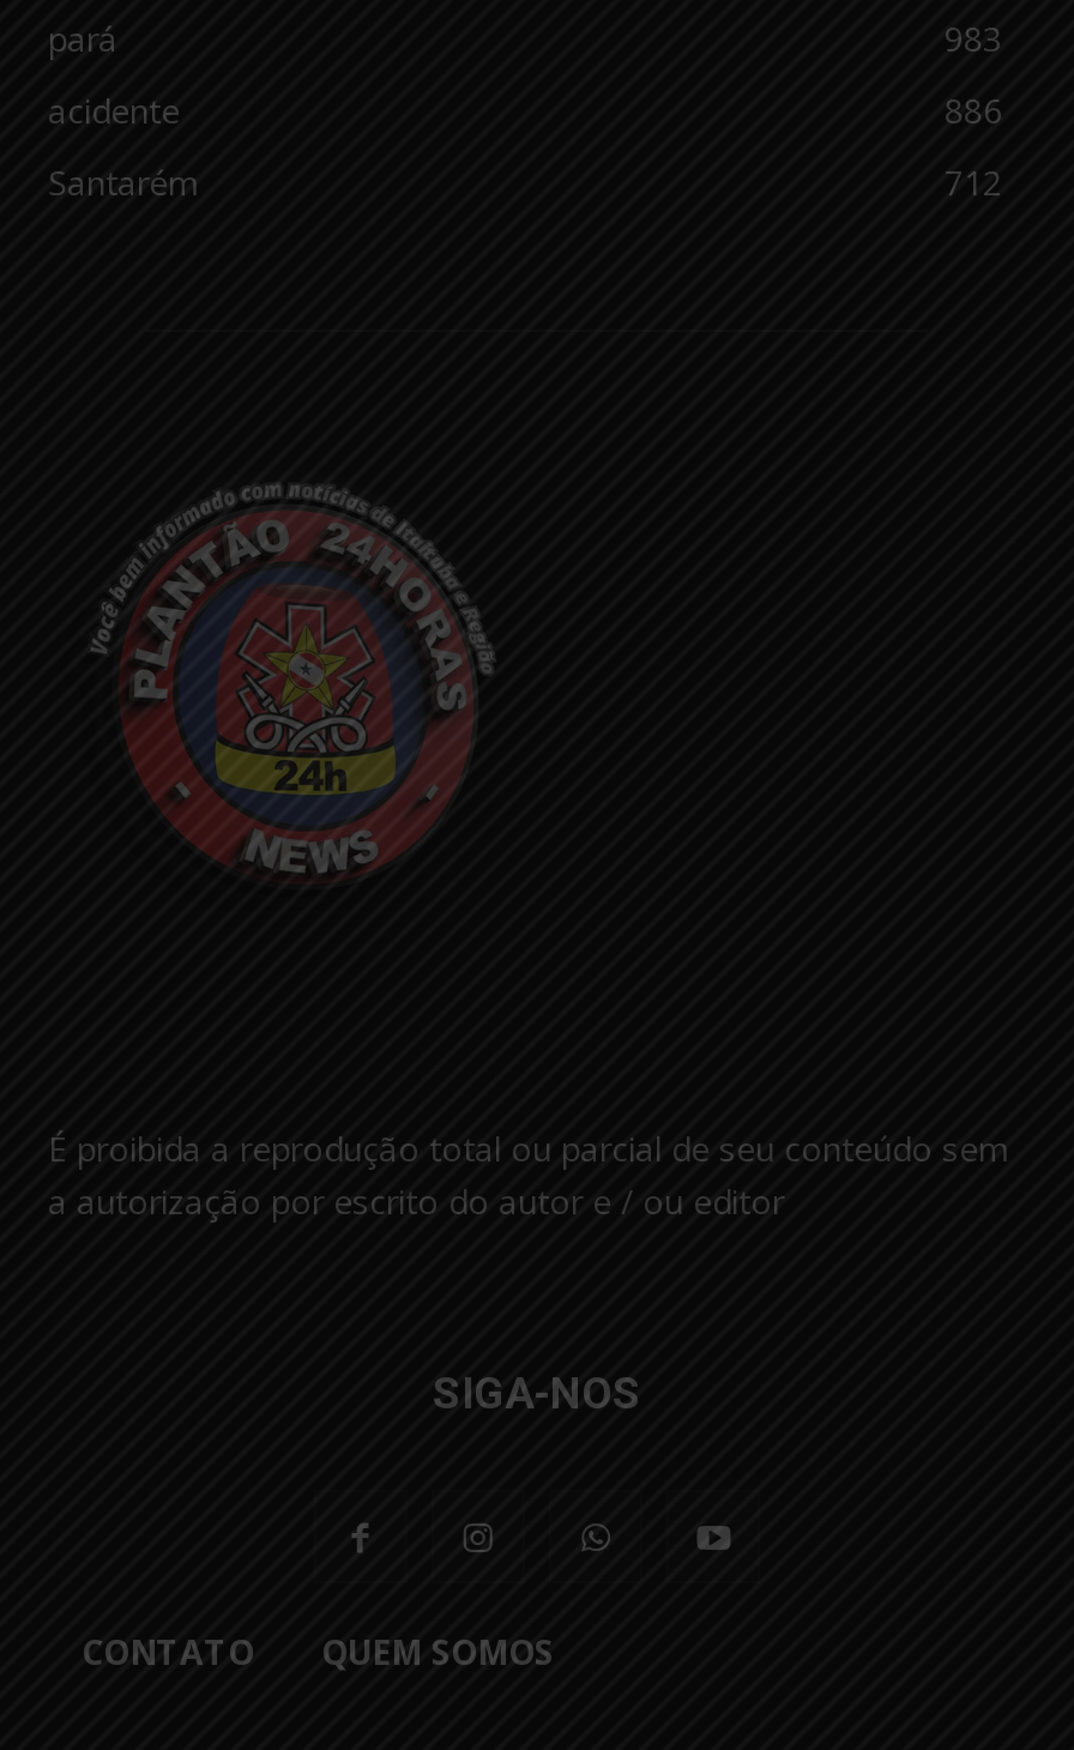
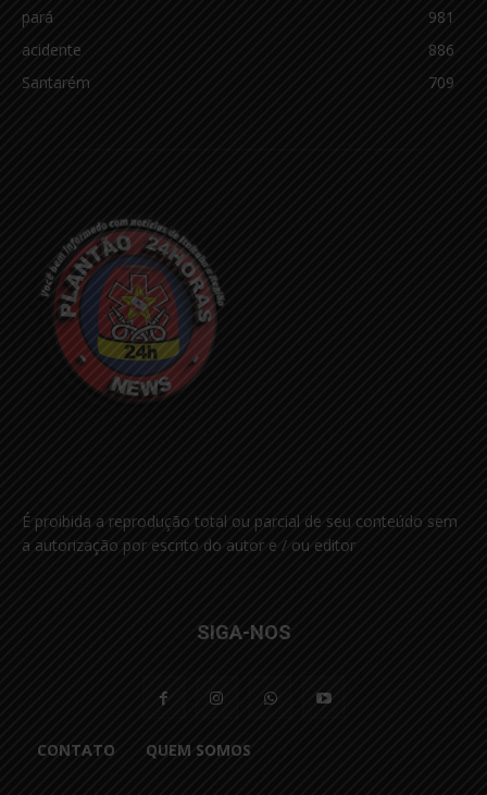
[945,15,1002,60] 983 -> [428,7,454,27] 981
[945,159,1002,204] 712 -> [428,72,454,93] 709

